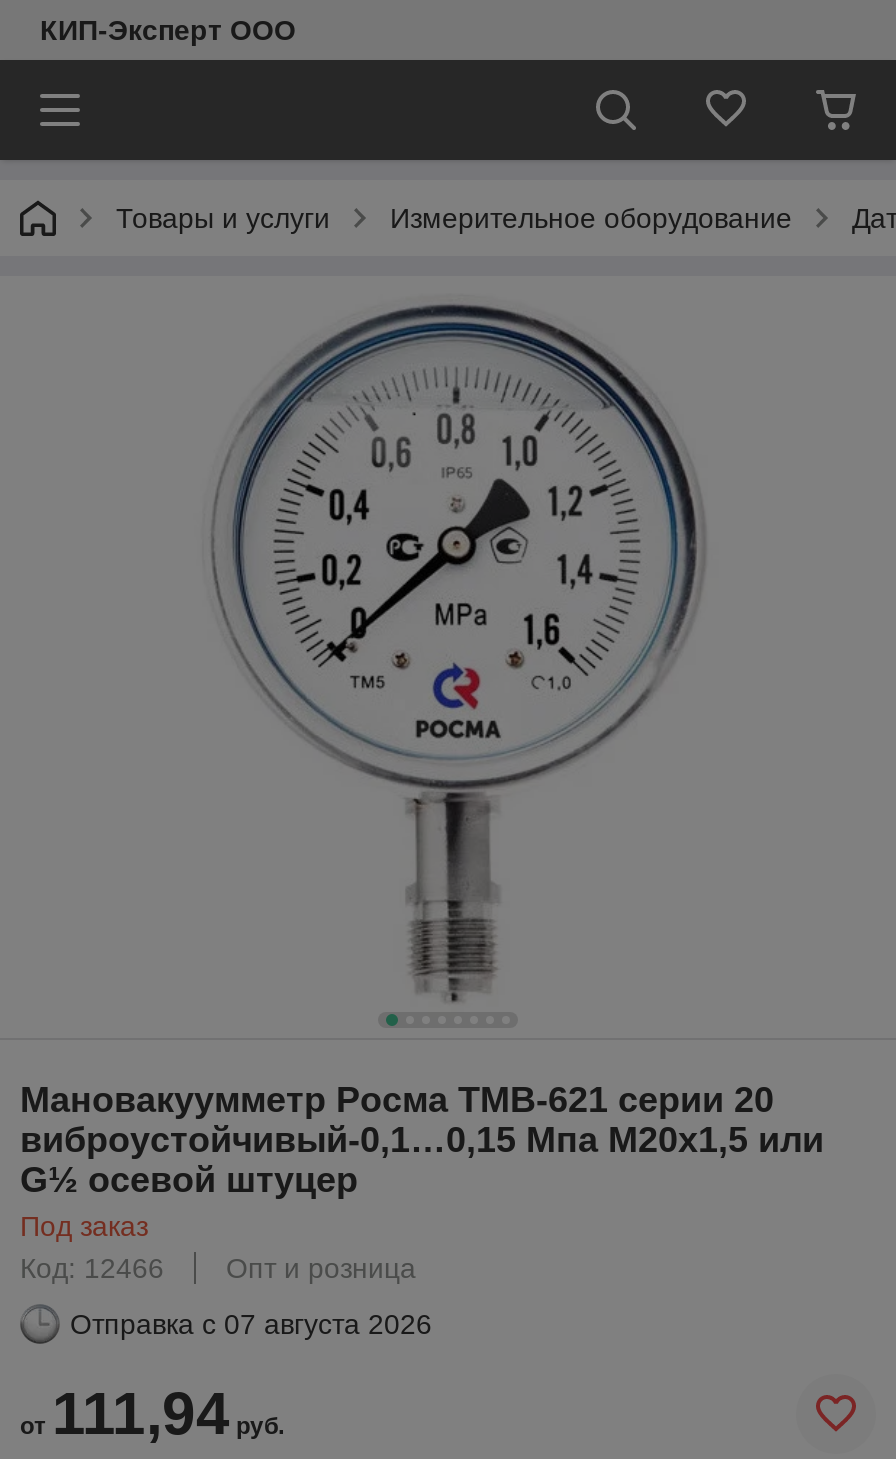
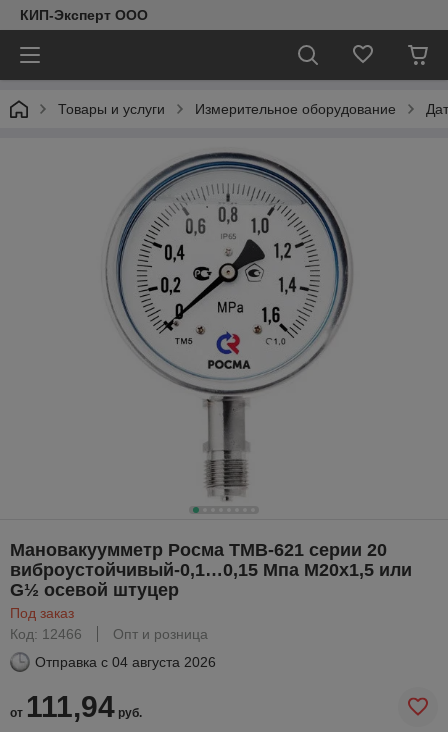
[70,1308,432,1340] Отправка с 07 августа 2026 -> [35,654,216,670] Отправка с 04 августа 2026

